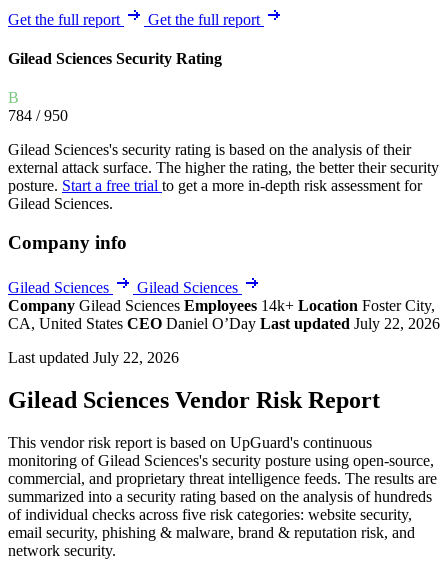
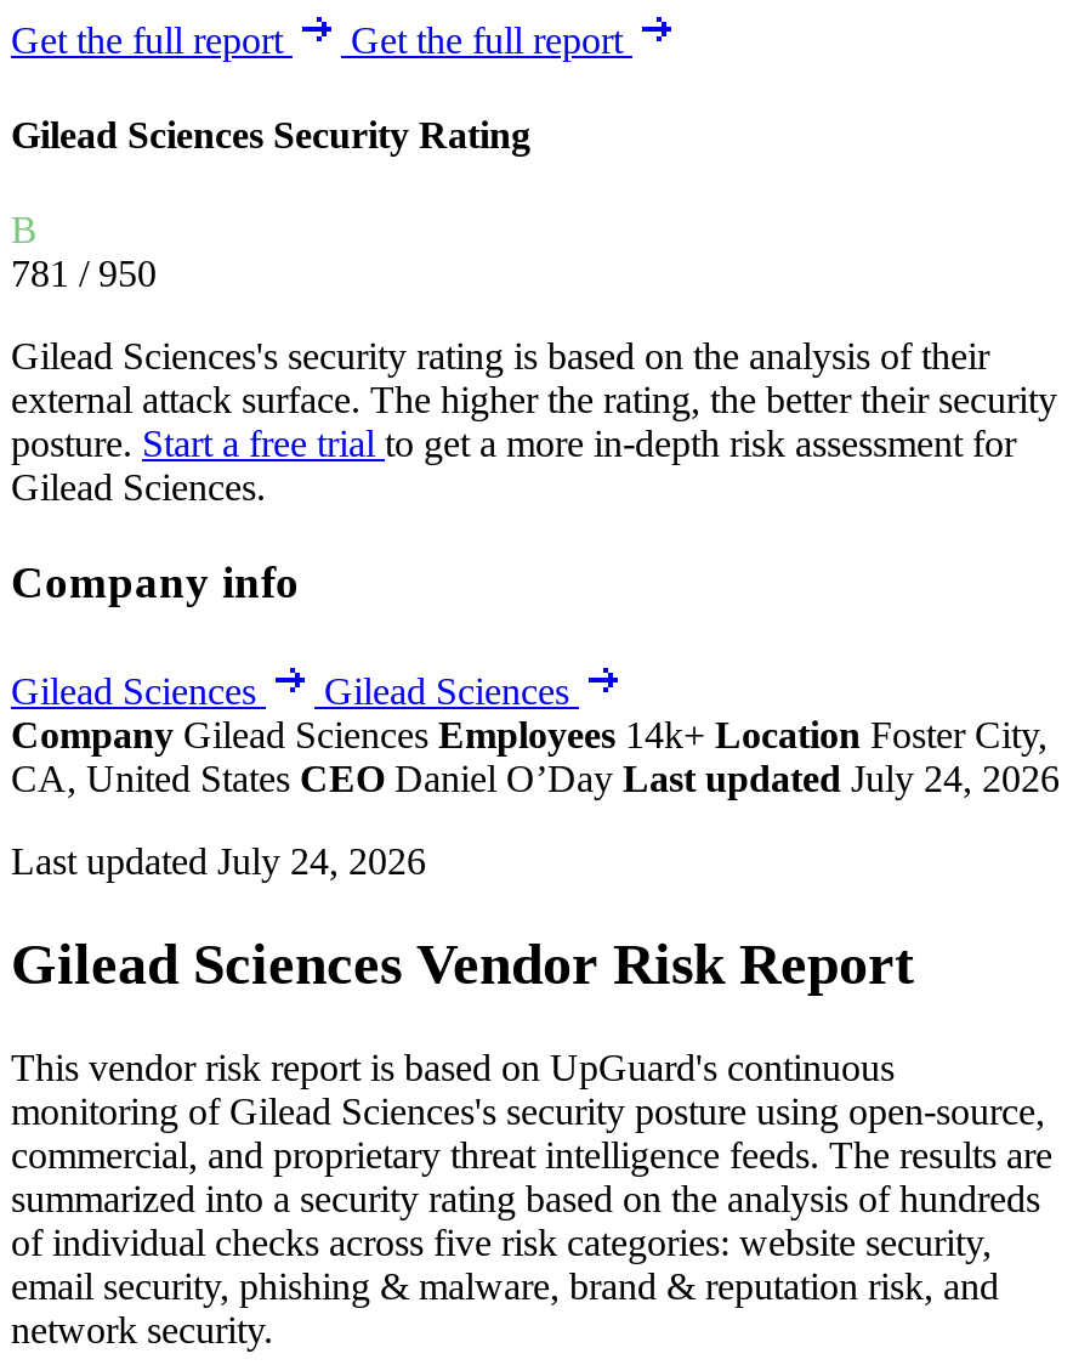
[8,107,68,124] 784 / 950 -> [11,254,157,295] 781 / 950
[8,315,440,332] CA, United States CEO Daniel O’Day Last updated July 22, 2026 -> [11,757,1060,799] CA, United States CEO Daniel O’Day Last updated July 24, 2026
[8,349,179,366] Last updated July 22, 2026 -> [11,840,426,881] Last updated July 24, 2026

